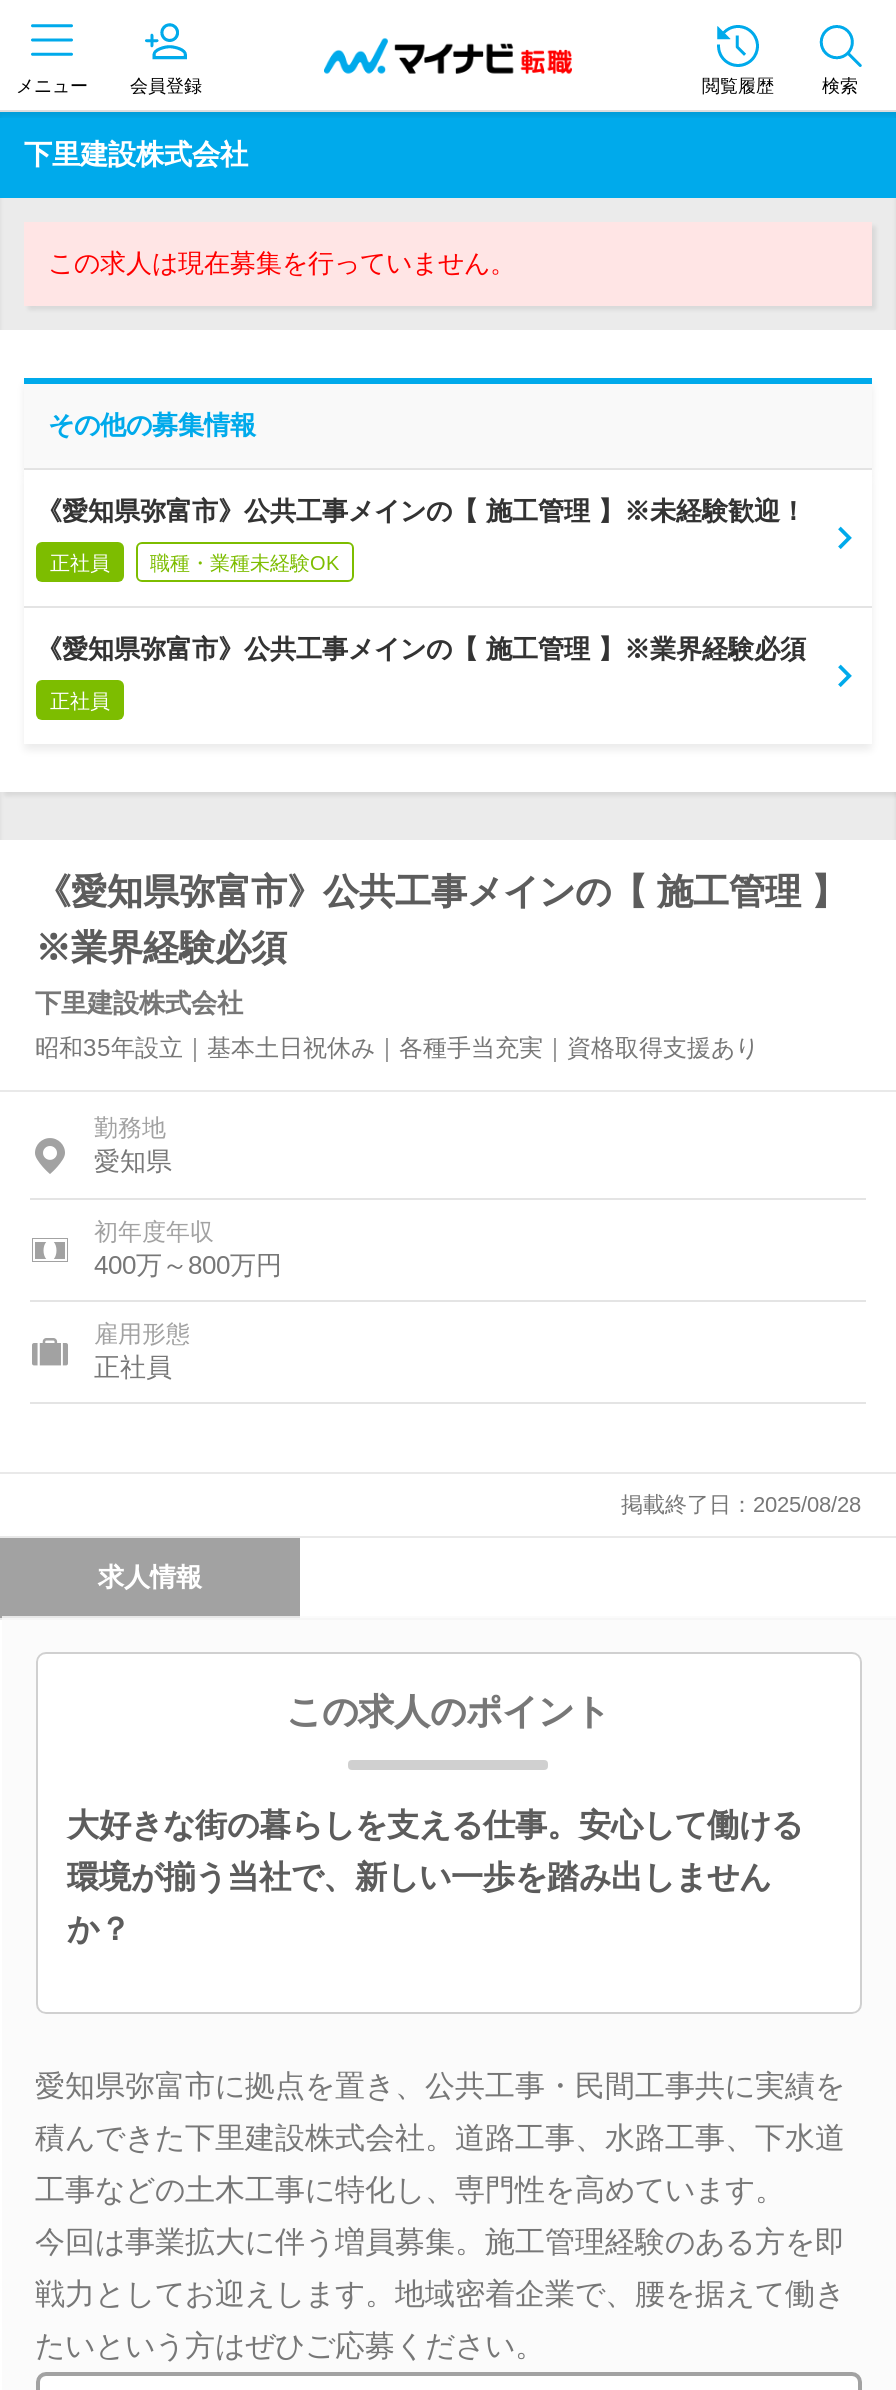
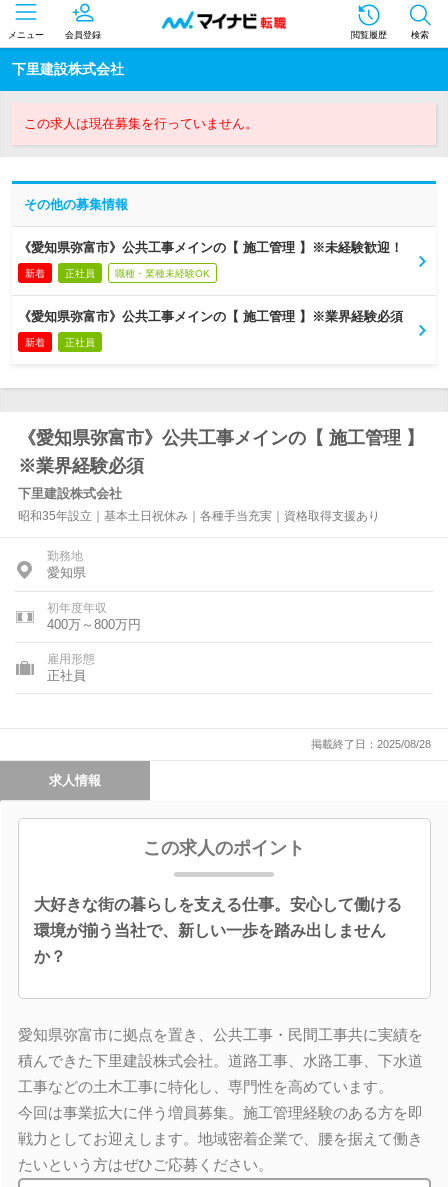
none -> [25,268,45,279] 新着
none -> [25,337,45,348] 新着

